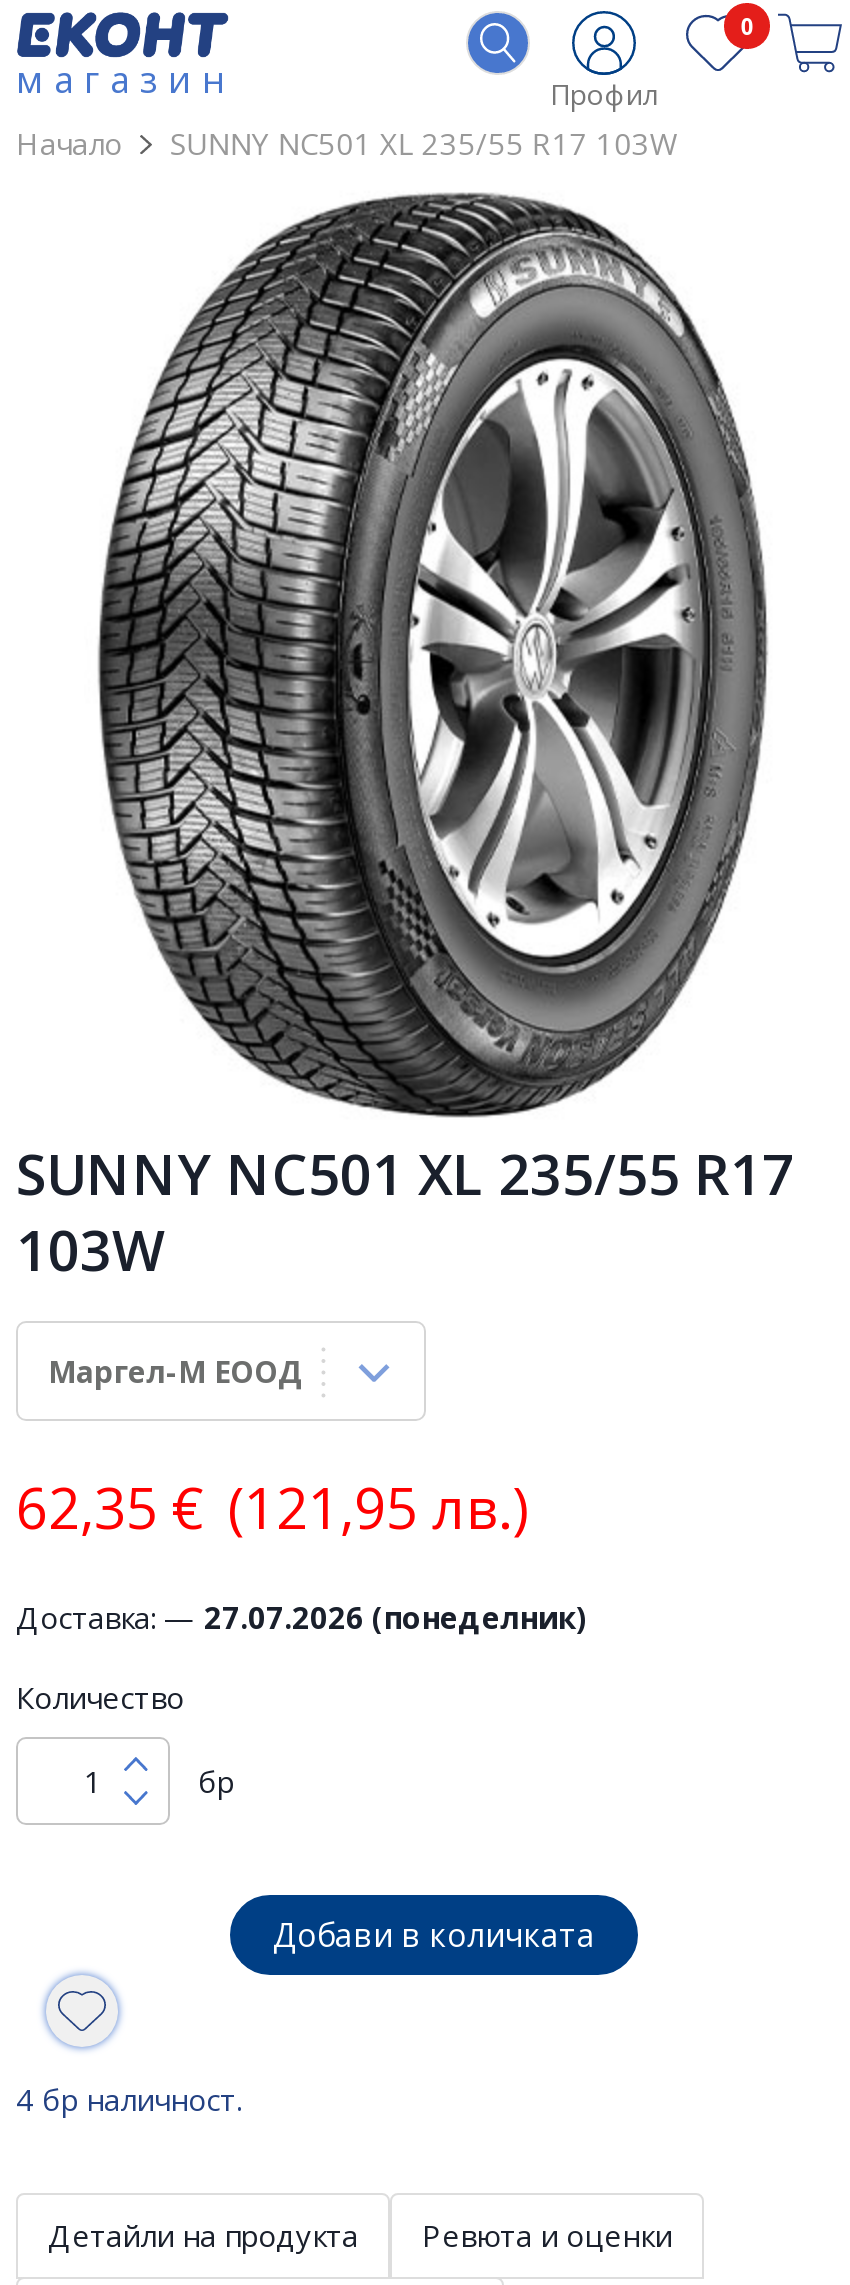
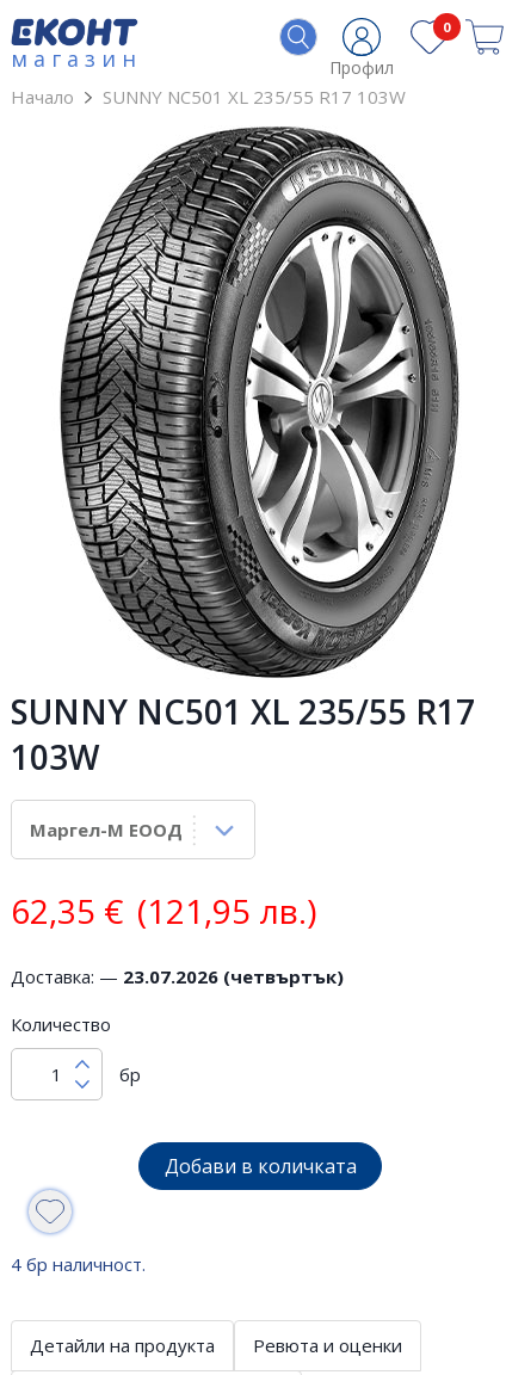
[16,1597,588,1637] Доставка: — 27.07.2026 (понеделник) -> [11,964,344,988] Доставка: — 23.07.2026 (четвъртък)

